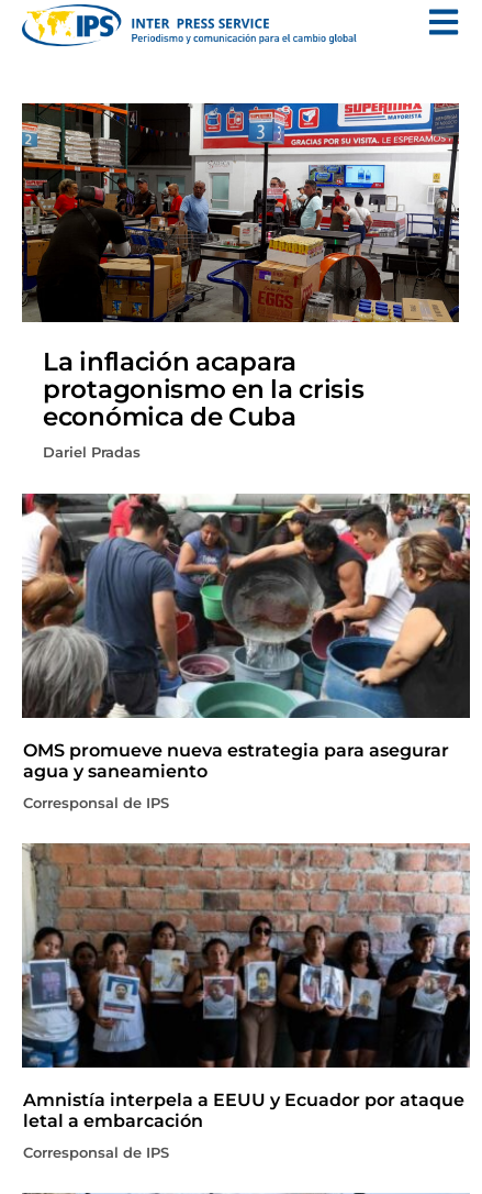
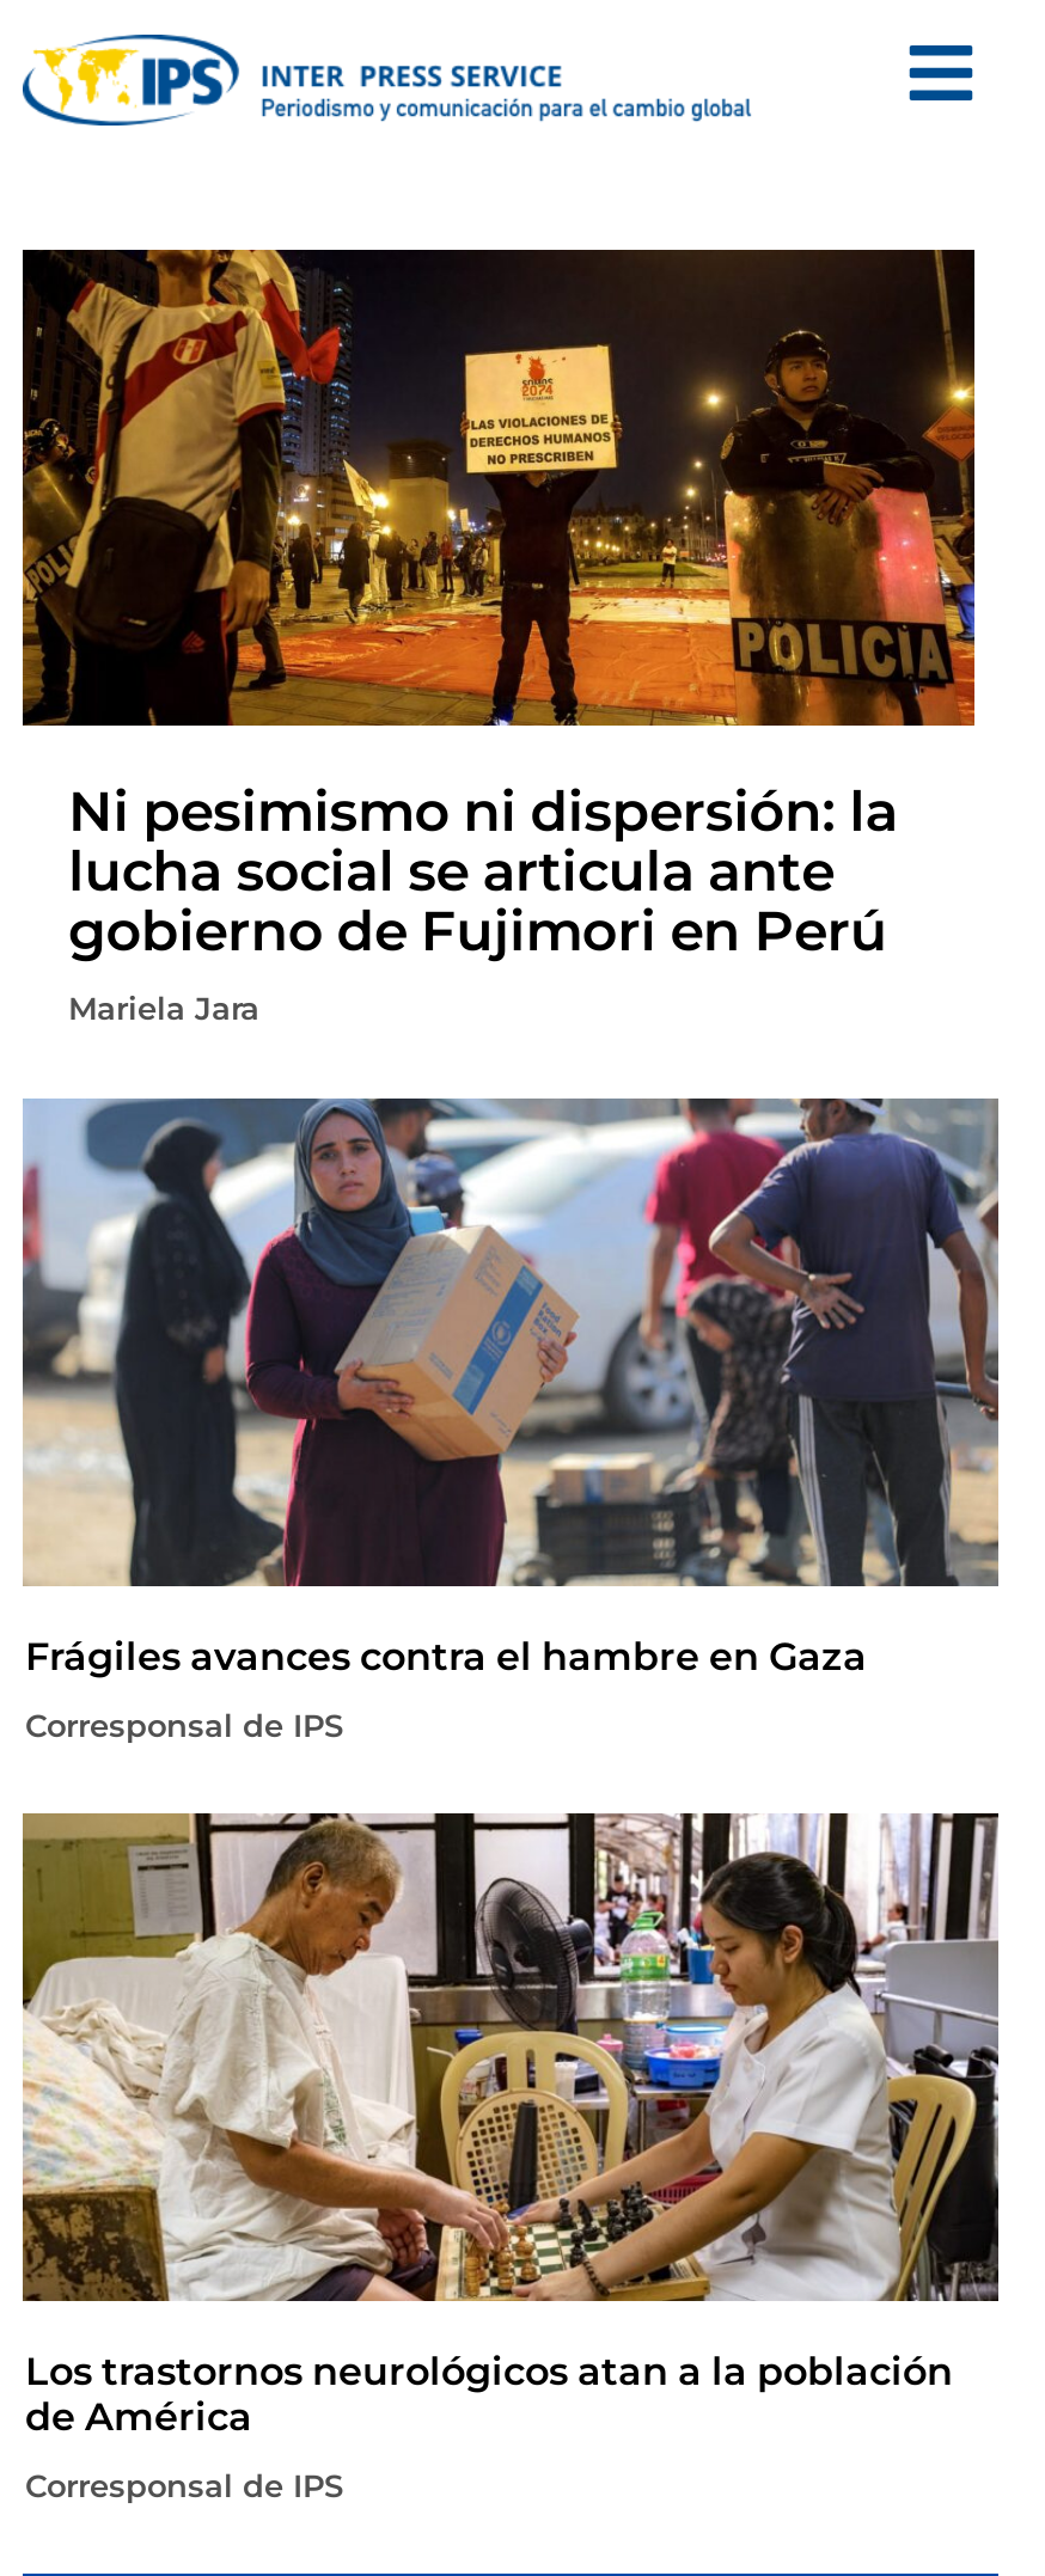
[21,102,460,461] [image] | La inflación acapara | protagonismo en la crisis | económica de Cuba | Dariel Pradas -> [20,247,977,1027] [image] | Ni pesimismo ni dispersión: la | lucha social se articula ante | gobierno de Fujimori en Perú | Mariela Jara
[21,493,471,782] [image] | OMS promueve nueva estrategia para asegurar | agua y saneamiento -> [20,1096,998,1679] [image] | Frágiles avances contra el hambre en Gaza
[21,842,471,1131] [image] | Amnistía interpela a EEUU y Ecuador por ataque | letal a embarcación -> [20,1811,998,2440] [image] | Los trastornos neurológicos atan a la población | de América

